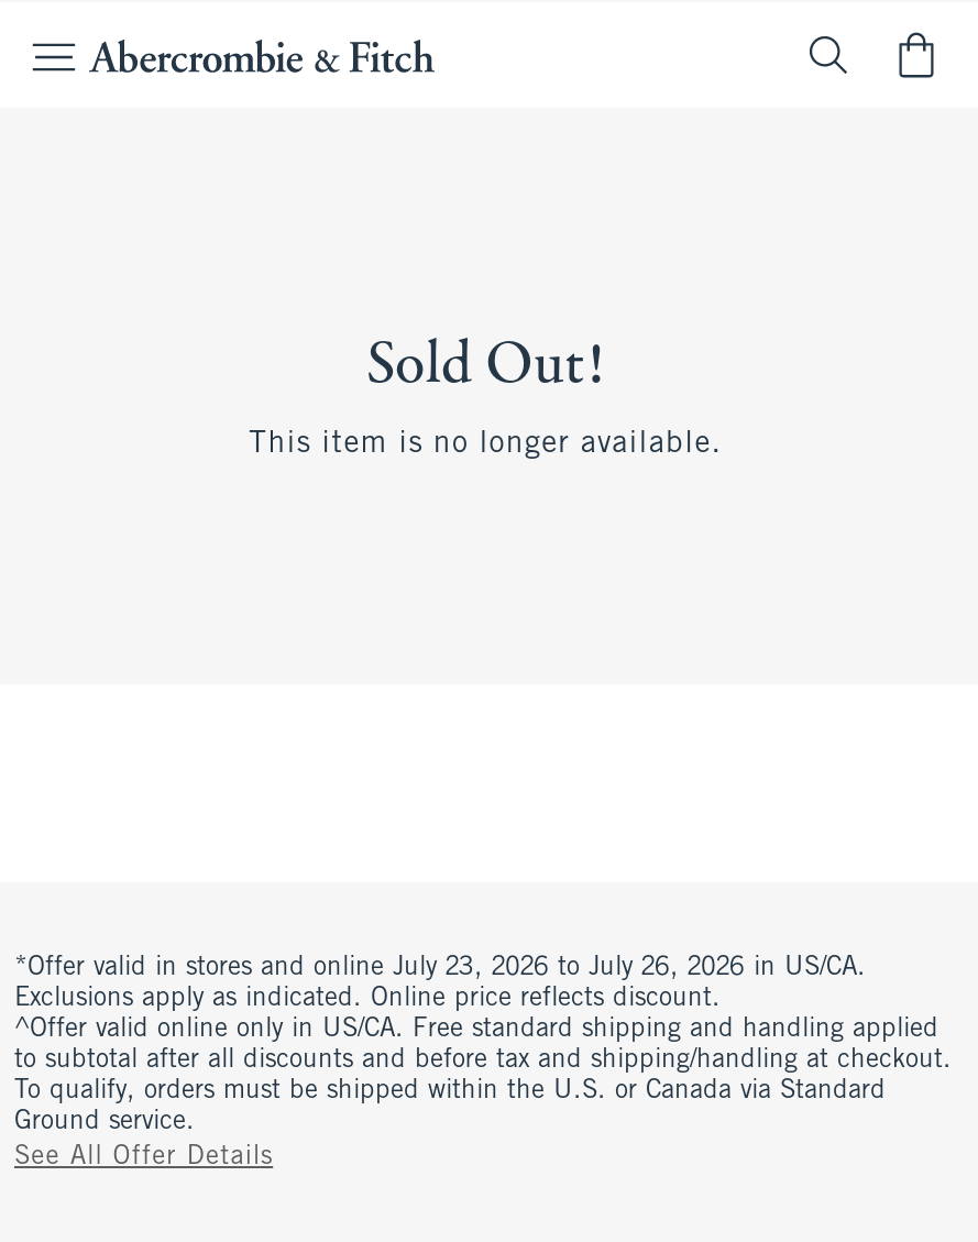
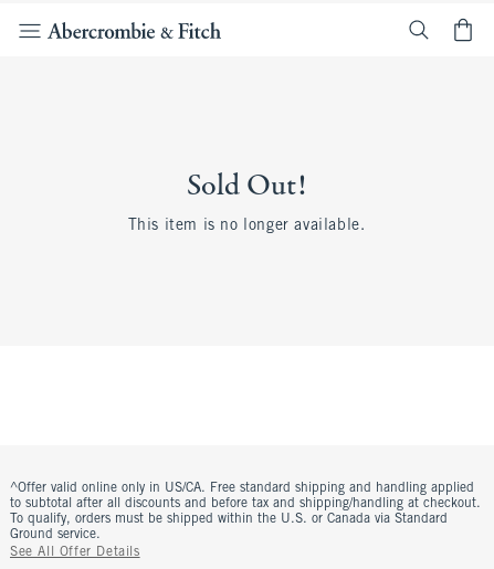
[14,955,866,1012] *Offer valid in stores and online July 23, 2026 to July 26, 2026 in US/CA. | Exclusions apply as indicated. Online price reflects discount. -> none

